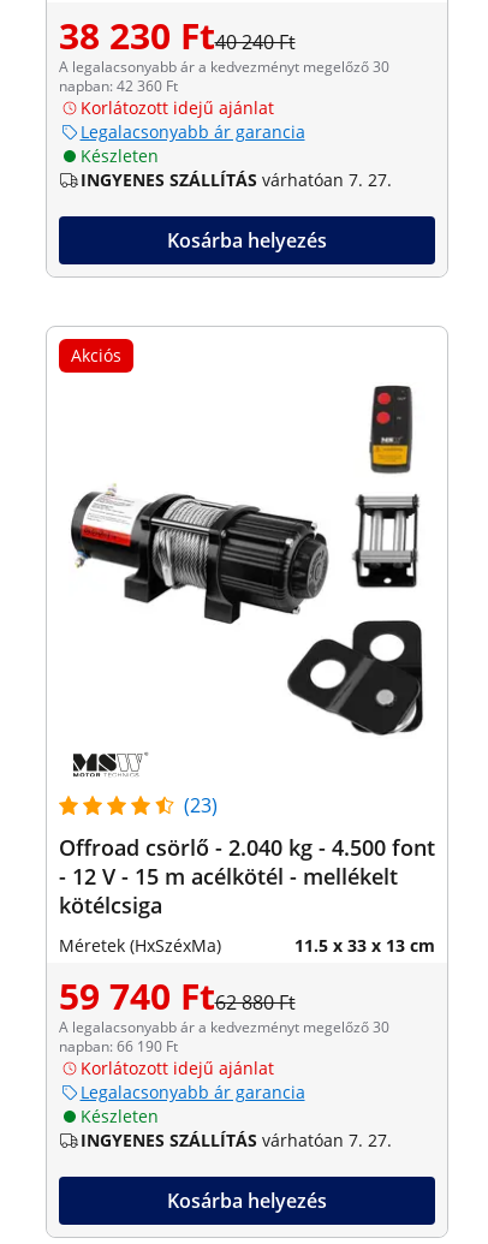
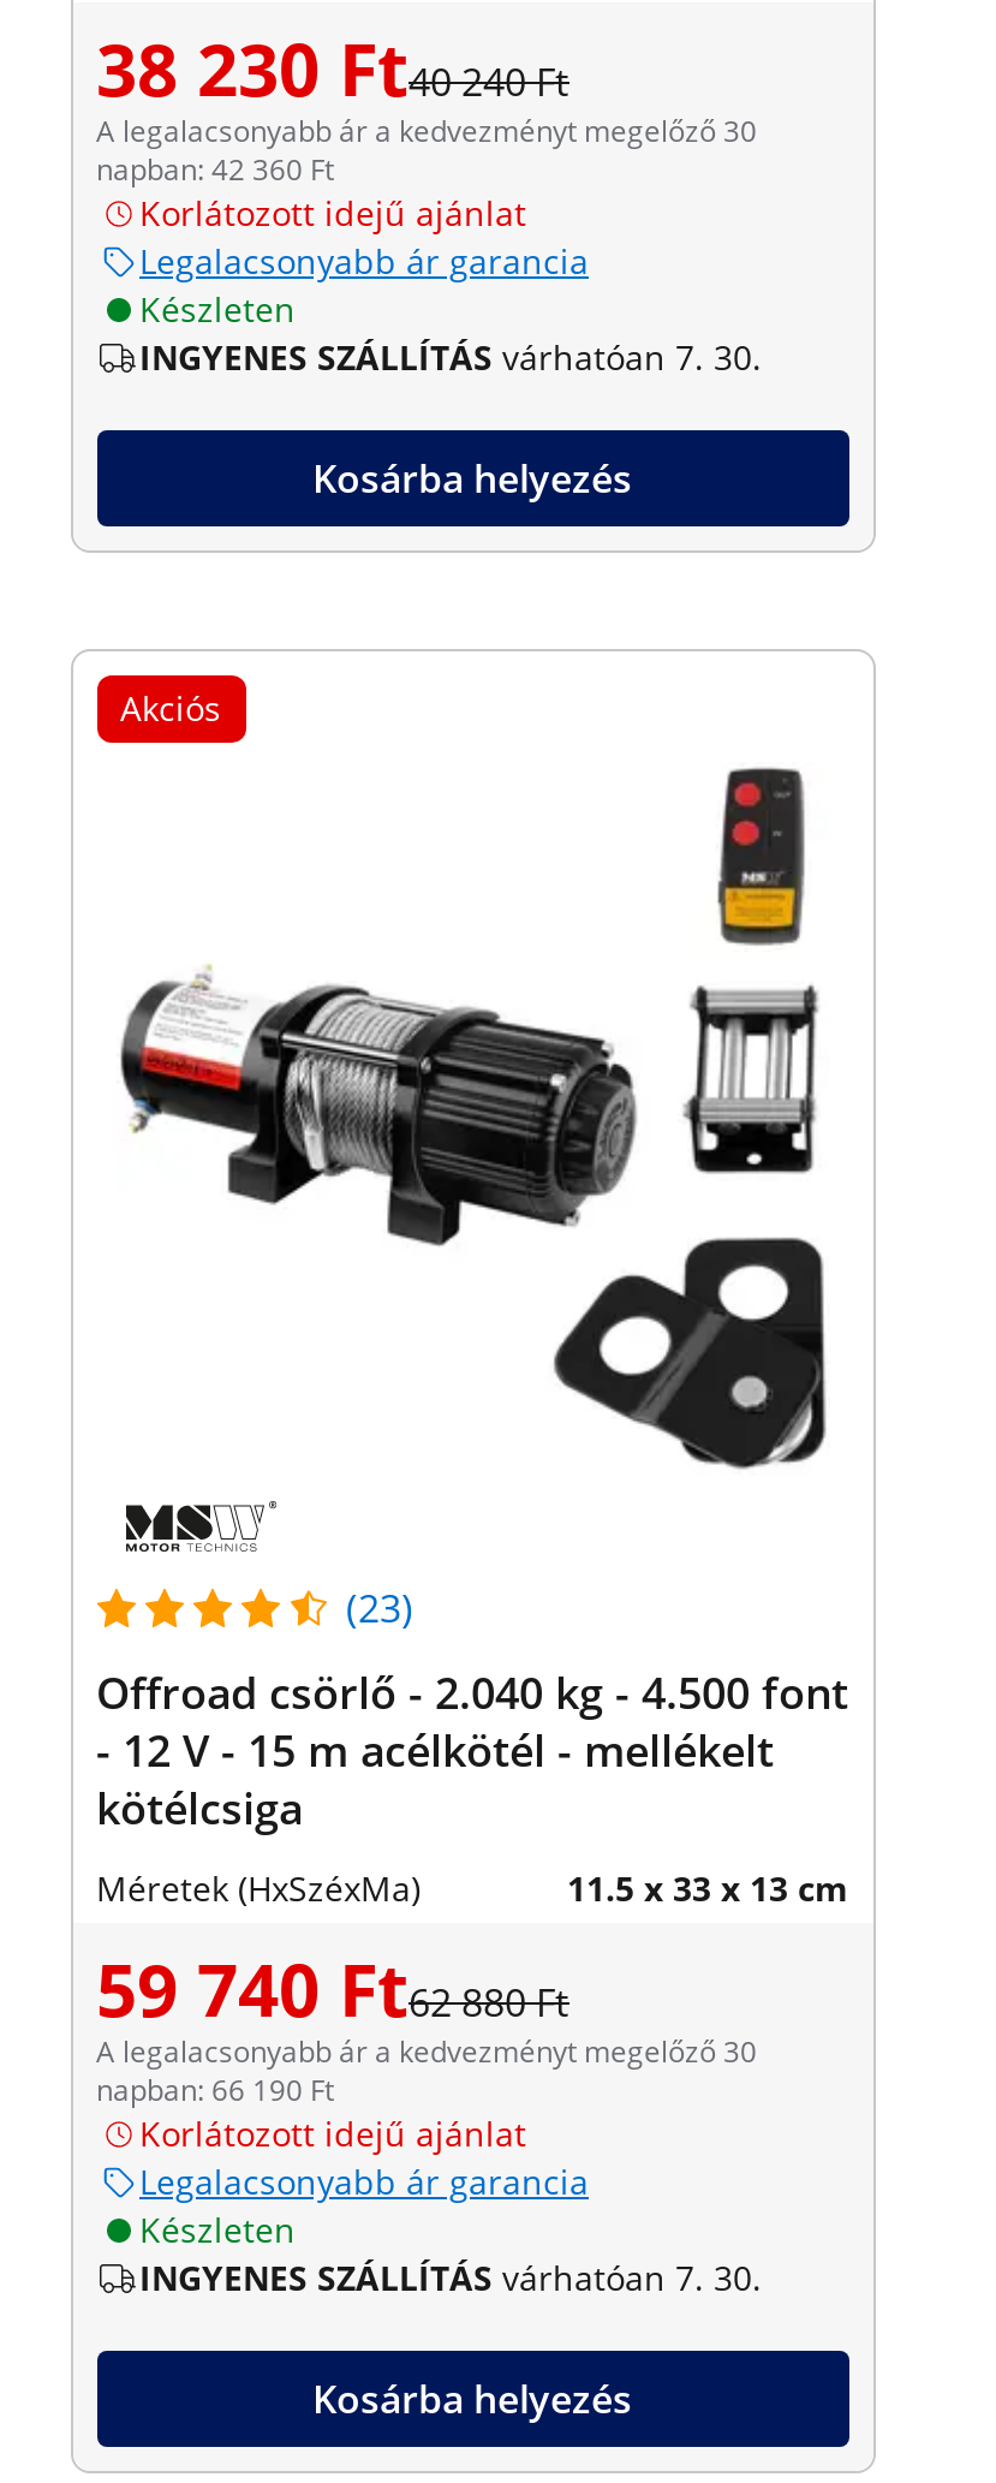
[80,168,391,191] INGYENES SZÁLLÍTÁS várhatóan 7. 27. -> [139,333,762,379] INGYENES SZÁLLÍTÁS várhatóan 7. 30.
[80,1128,391,1151] INGYENES SZÁLLÍTÁS várhatóan 7. 27. -> [139,2254,762,2299] INGYENES SZÁLLÍTÁS várhatóan 7. 30.

